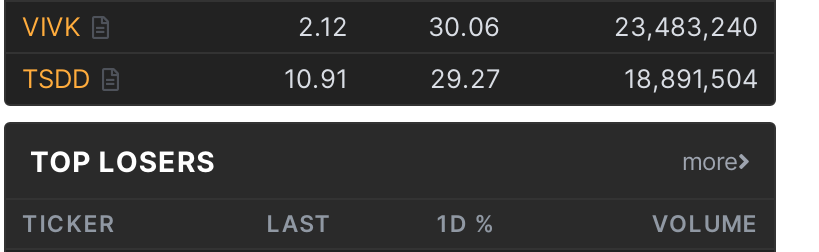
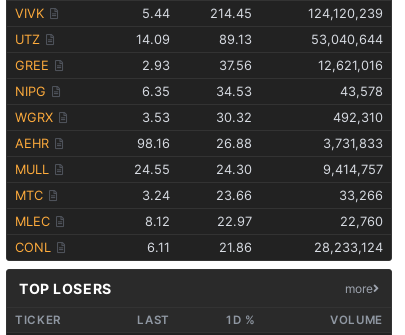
[22,12,758,94] 2.12 | 30.06 | 23,483,240 | TSDD | 10.91 | 29.27 | 18,891,504 -> [15,6,383,255] 5.44 | 214.45 | 124,120,239 | UTZ | 14.09 | 89.13 | 53,040,644 | GREE | 2.93 | 37.56 | 12,621,016 | NIPG | 6.35 | 34.53 | 43,578 | WGRX | 3.53 | 30.32 | 492,310 | AEHR | 98.16 | 26.88 | 3,731,833 | MULL | 24.55 | 24.30 | 9,414,757 | MTC | 3.24 | 23.66 | 33,266 | MLEC | 8.12 | 22.97 | 22,760 | CONL | 6.11 | 21.86 | 28,233,124

